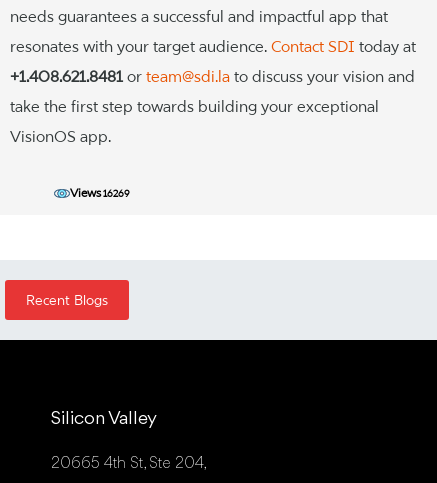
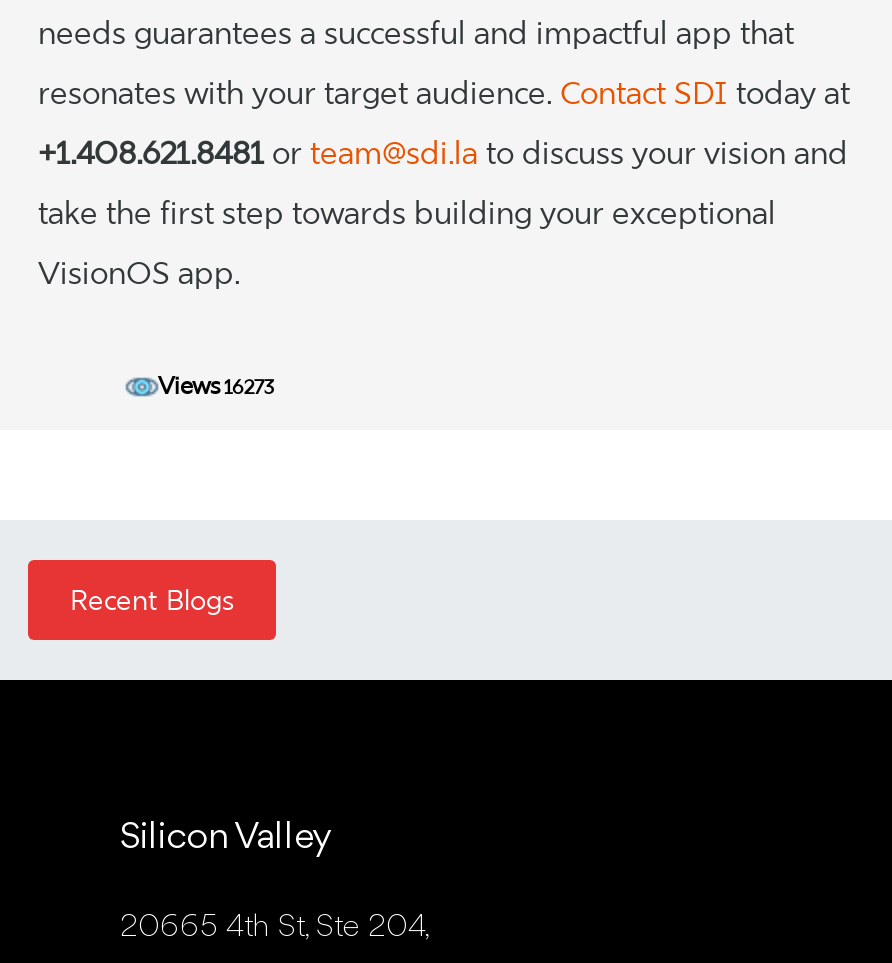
[70,185,130,200] Views 16269 -> [158,370,274,400] Views 16273

